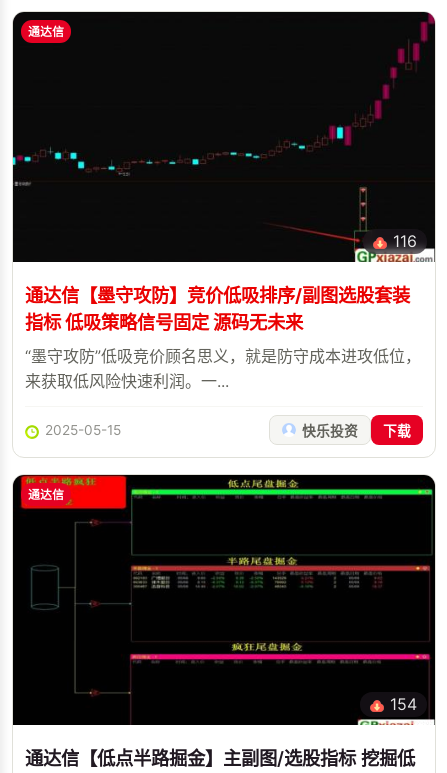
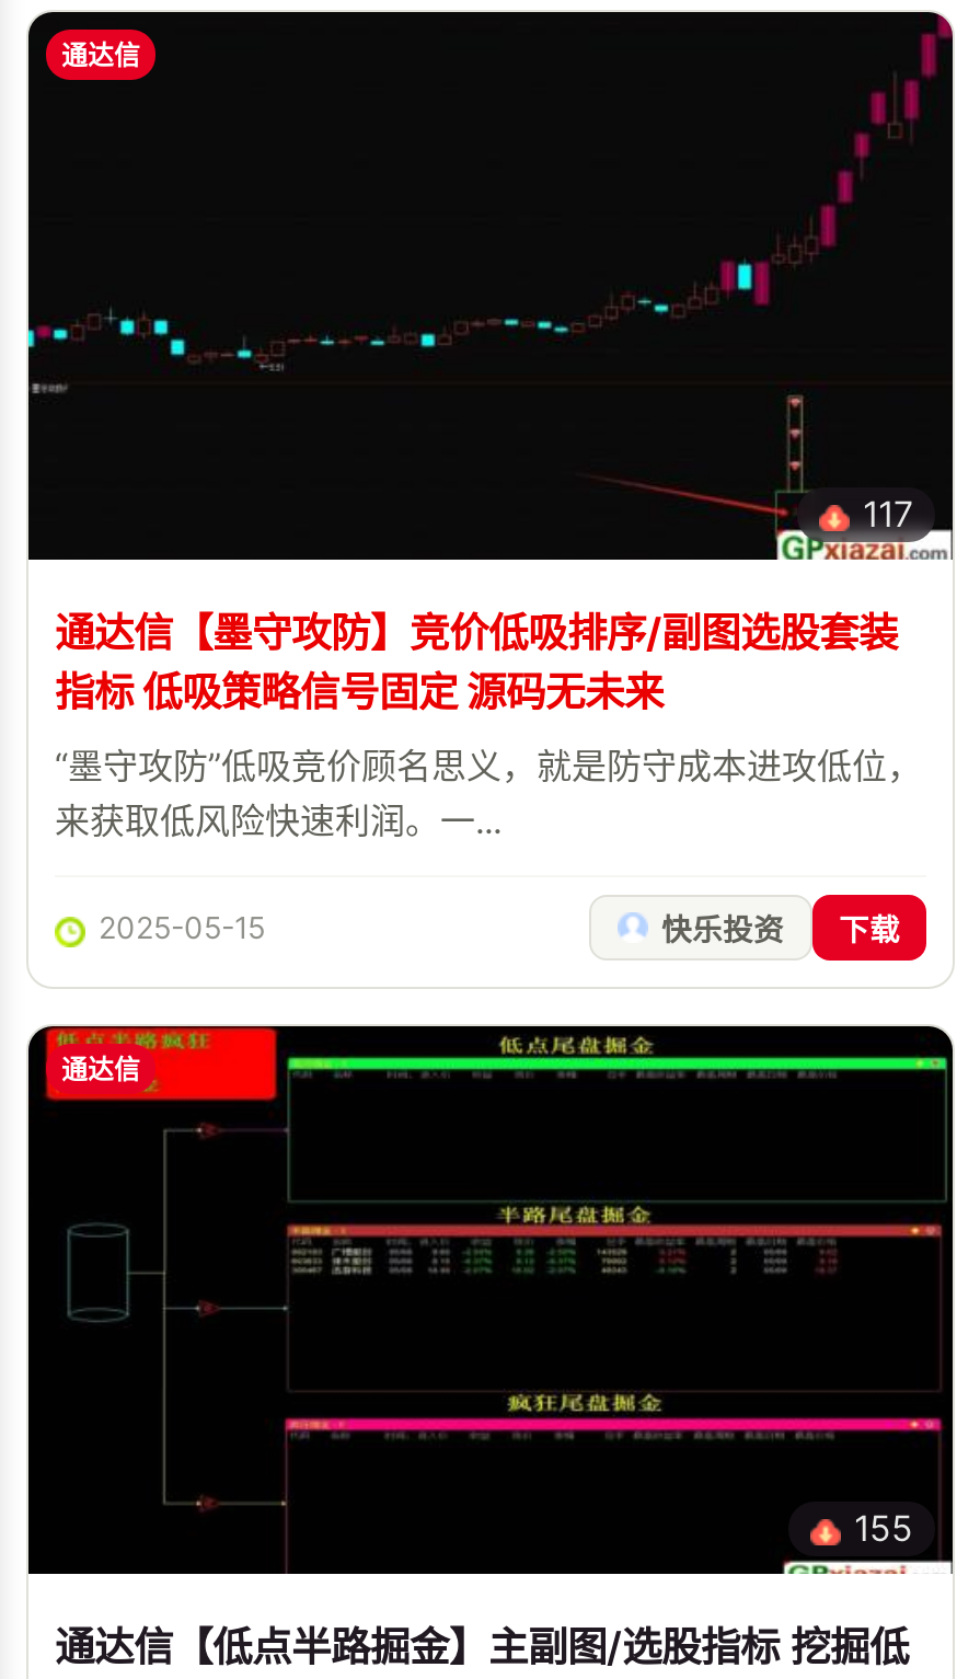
[393,231,417,251] 116 -> [863,492,913,536] 117
[390,694,417,714] 154 -> [854,1506,913,1550] 155

